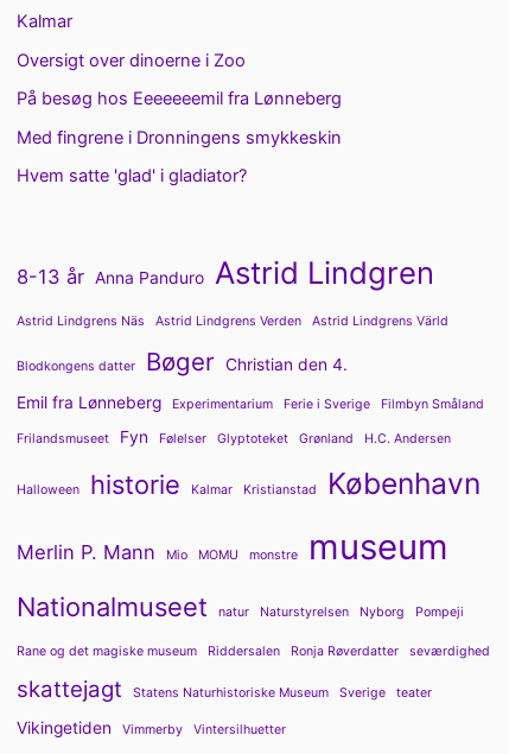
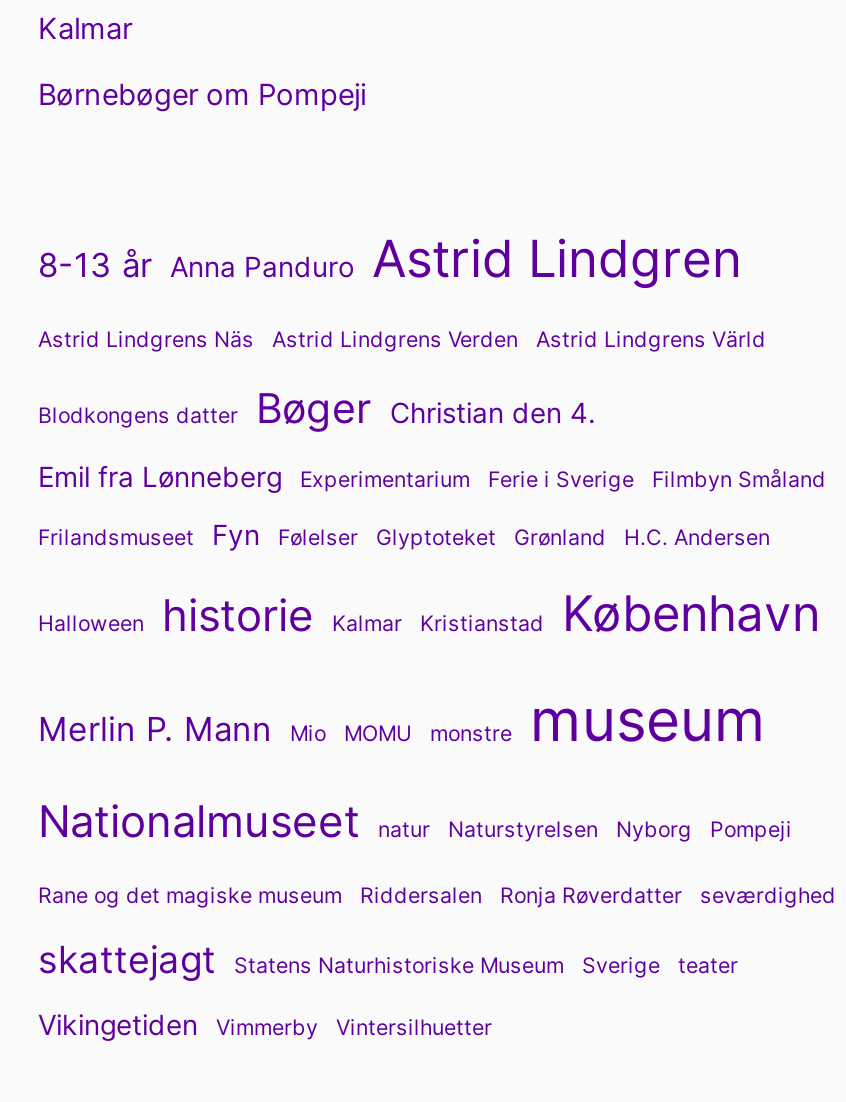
[17,49,342,187] Oversigt over dinoerne i Zoo | På besøg hos Eeeeeeemil fra Lønneberg | Med fingrene i Dronningens smykkeskin | Hvem satte 'glad' i gladiator? -> [38,77,366,113] Børnebøger om Pompeji

